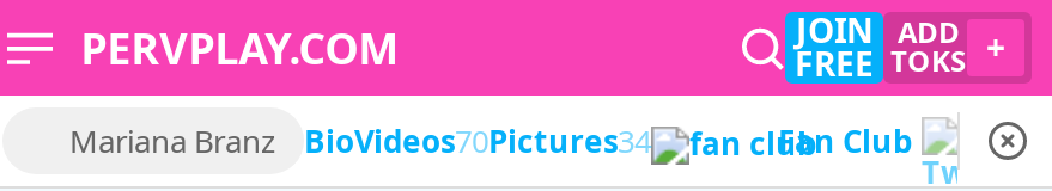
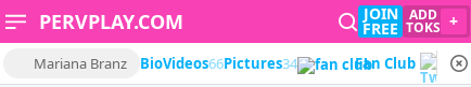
[304,118,651,161] BioVideos70Pictures34 -> [140,53,297,73] BioVideos66Pictures34

